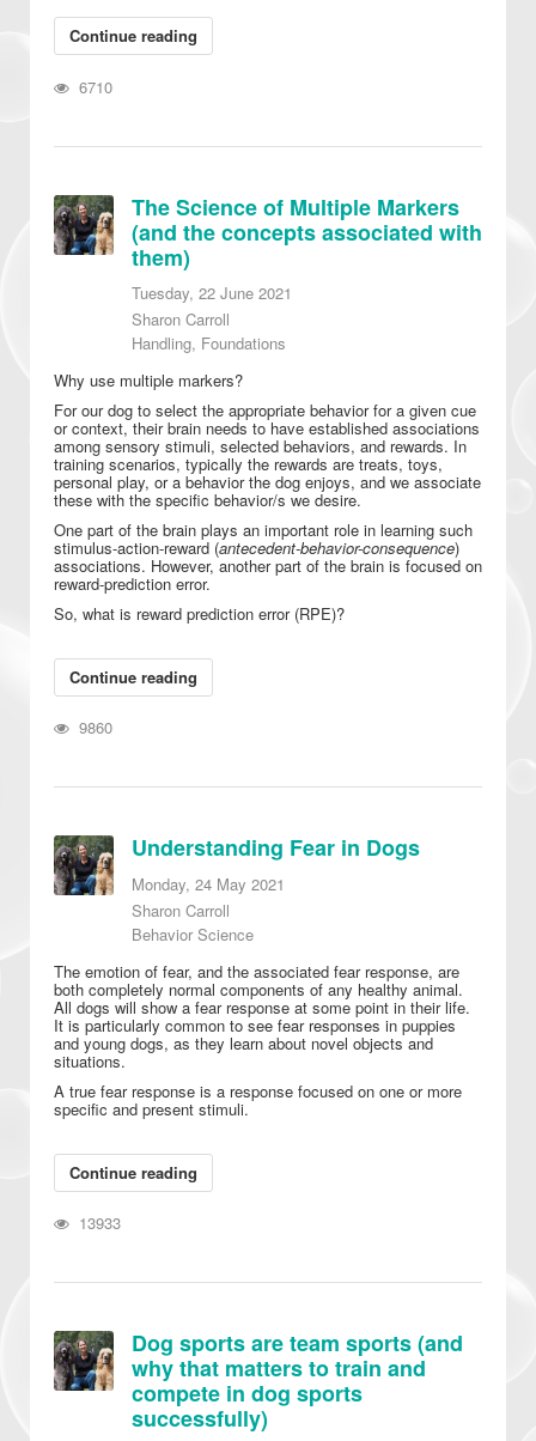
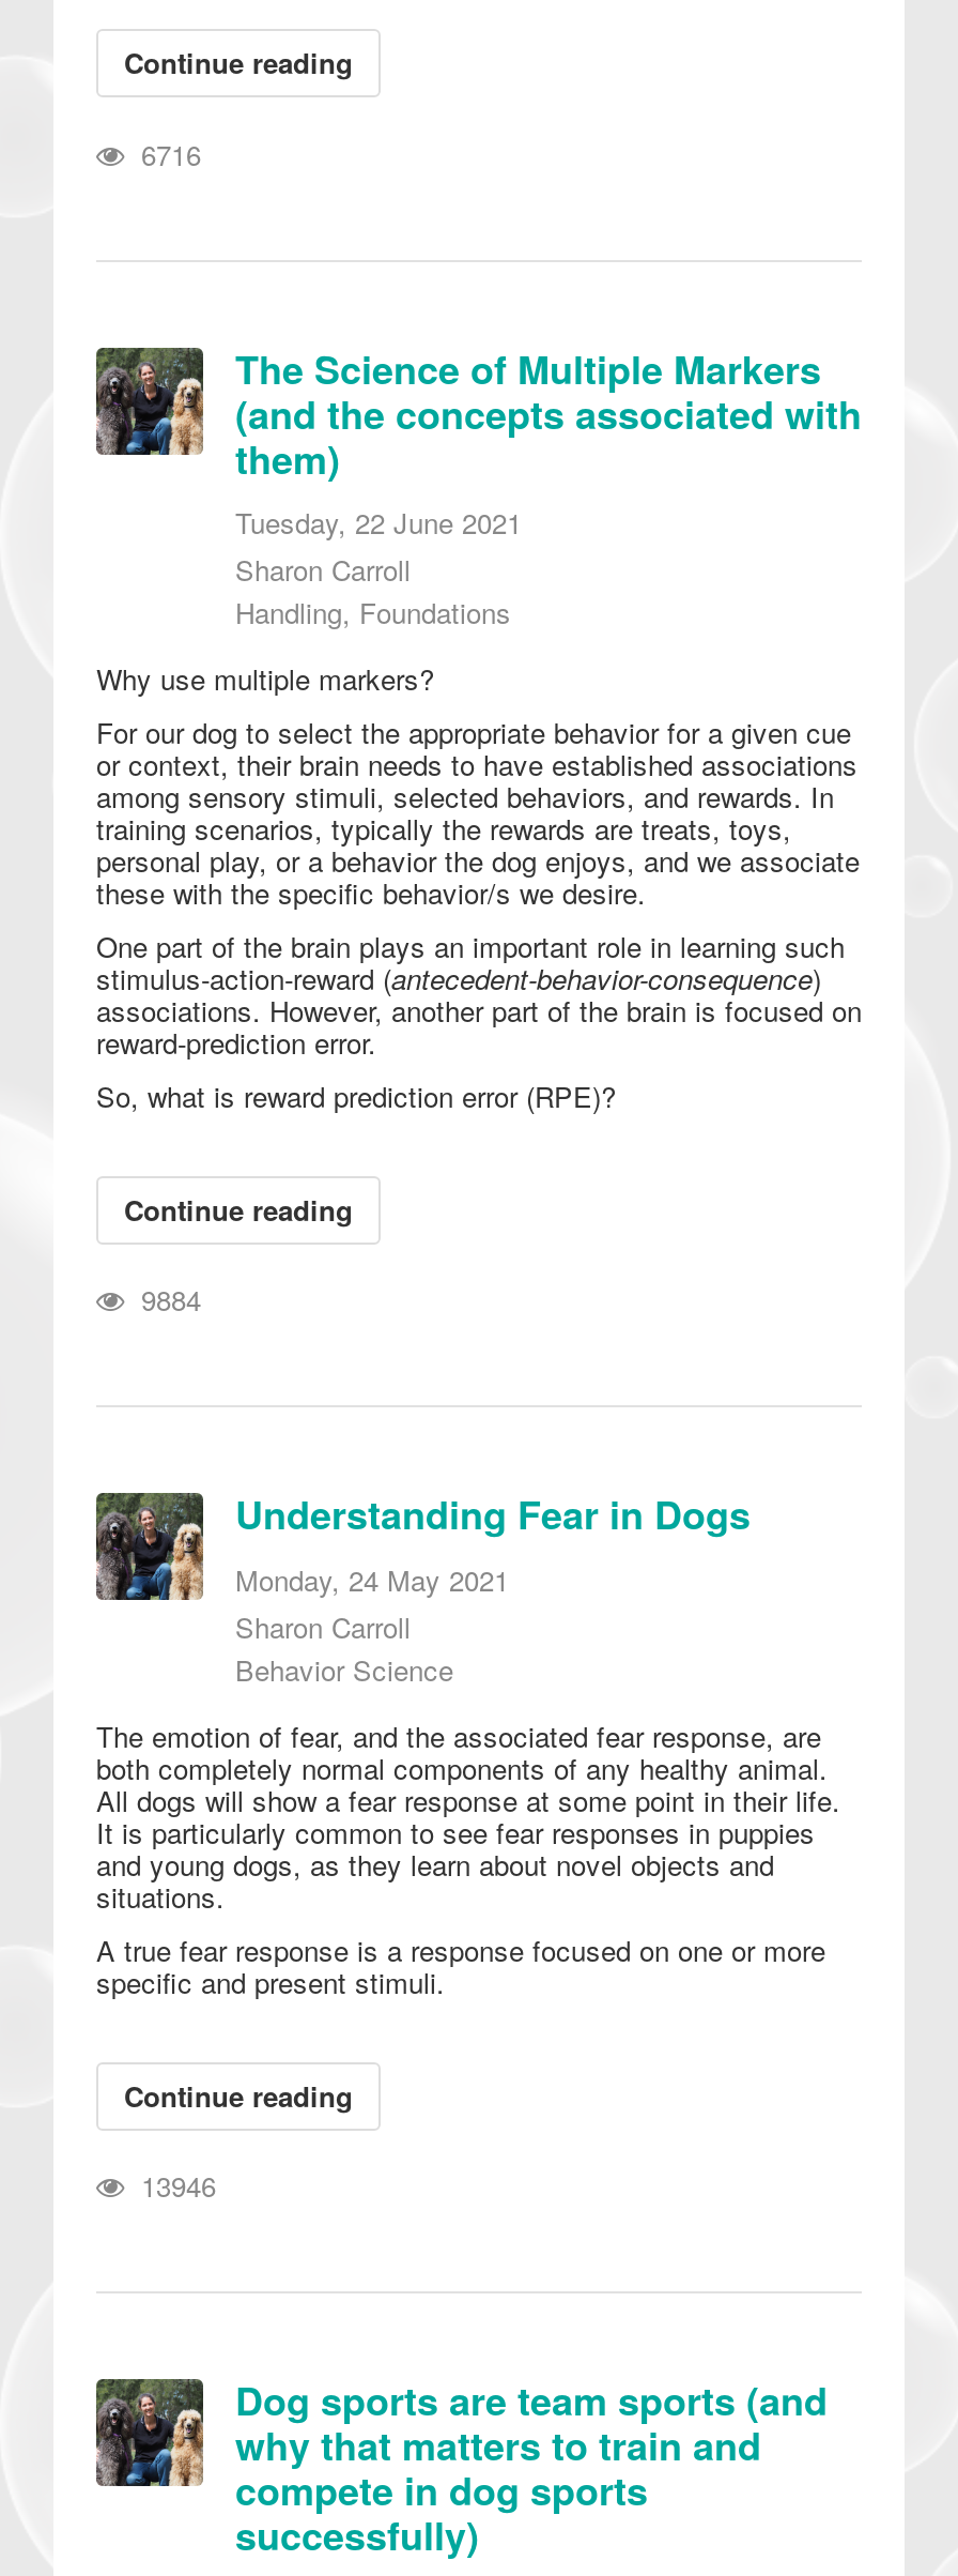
[69,75,112,98] 6710 -> [124,133,201,174] 6716
[69,716,112,739] 9860 -> [124,1280,201,1320] 9884
[69,1211,121,1234] 13933 -> [124,2165,216,2206] 13946

